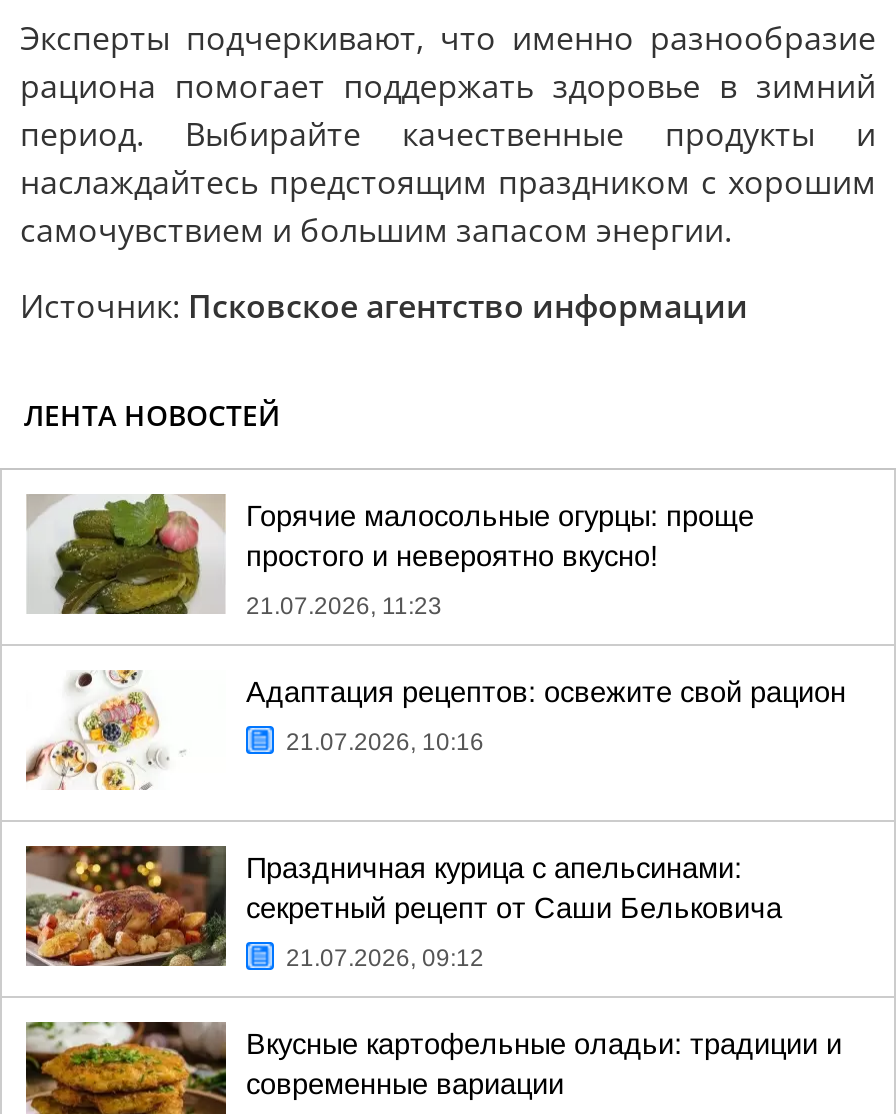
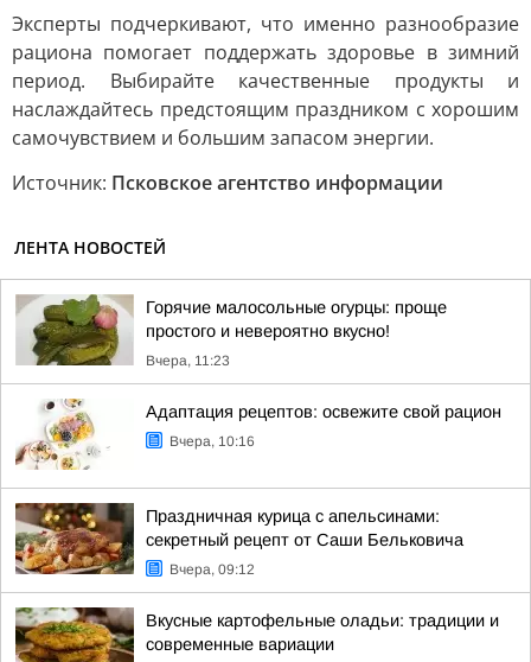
[246,592,442,620] 21.07.2026, 11:23 -> [146,352,230,369] Вчера, 11:23
[286,728,484,756] 21.07.2026, 10:16 -> [169,433,255,450] Вчера, 10:16
[286,944,484,972] 21.07.2026, 09:12 -> [169,561,255,578] Вчера, 09:12

